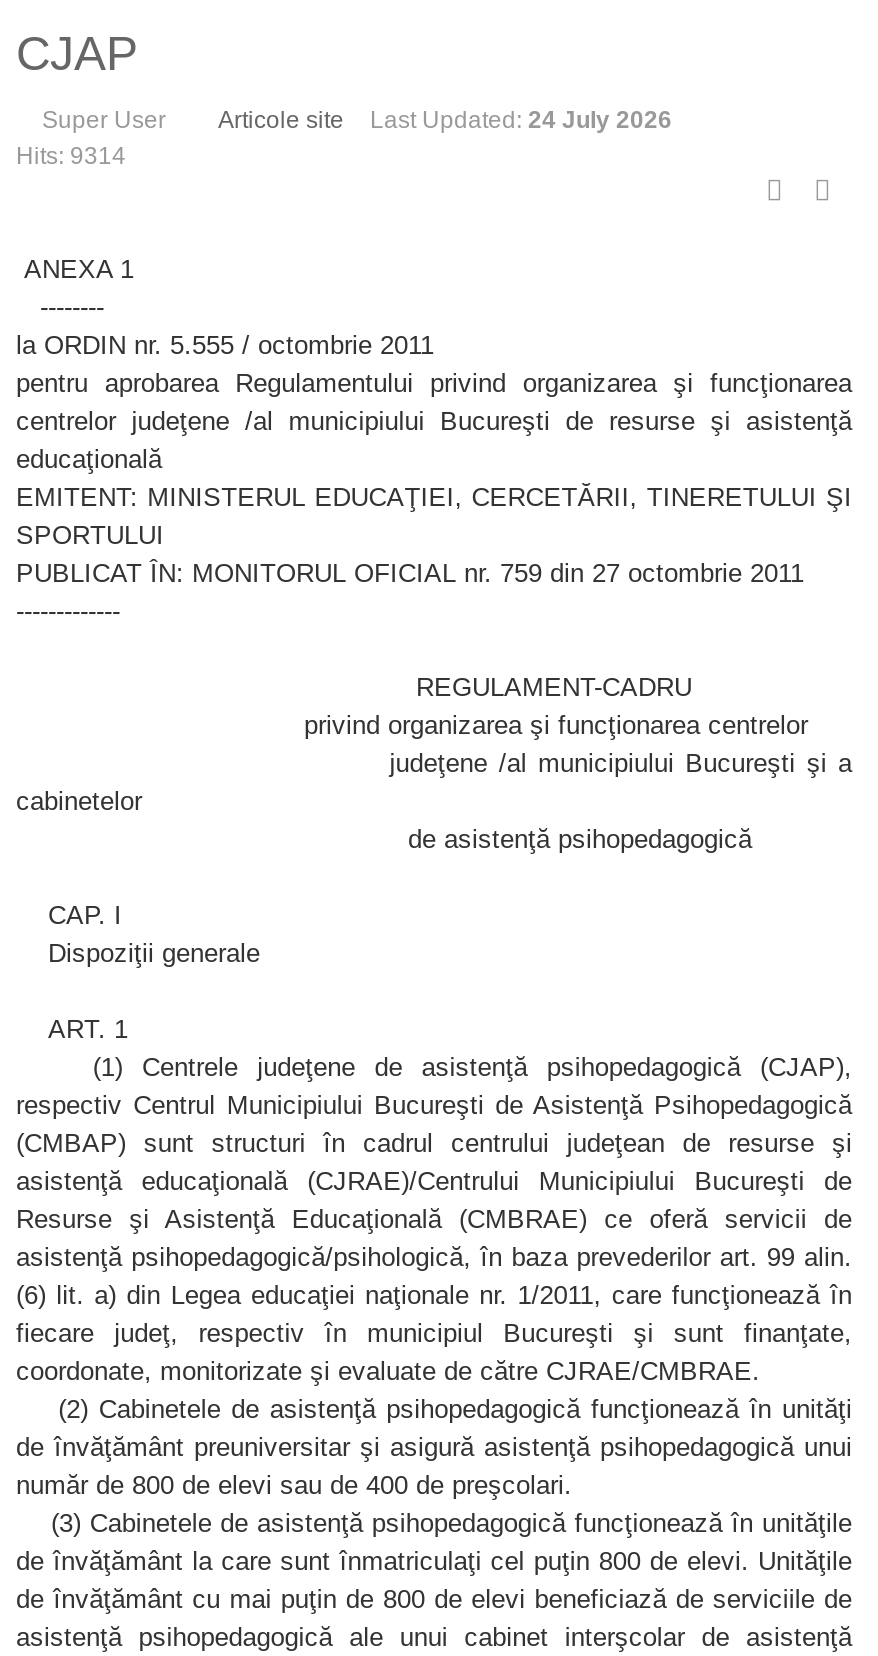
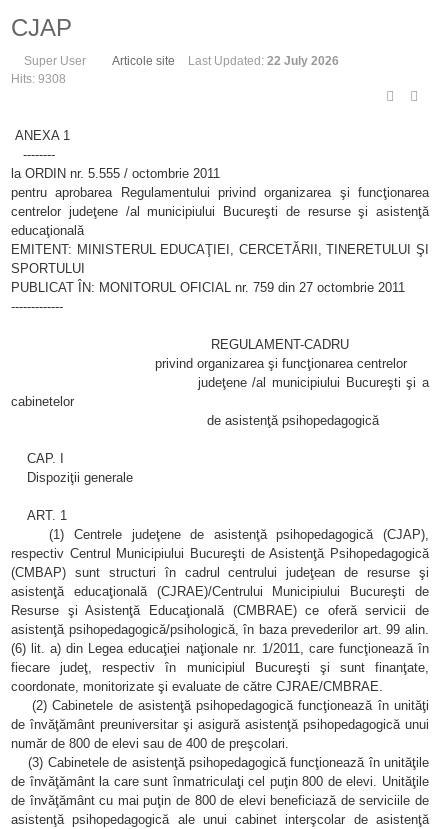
[370,105,672,133] Last Updated: 24 July 2026 -> [188,54,339,68] Last Updated: 22 July 2026
[16,141,126,169] Hits: 9314 -> [11,72,66,86] Hits: 9308

